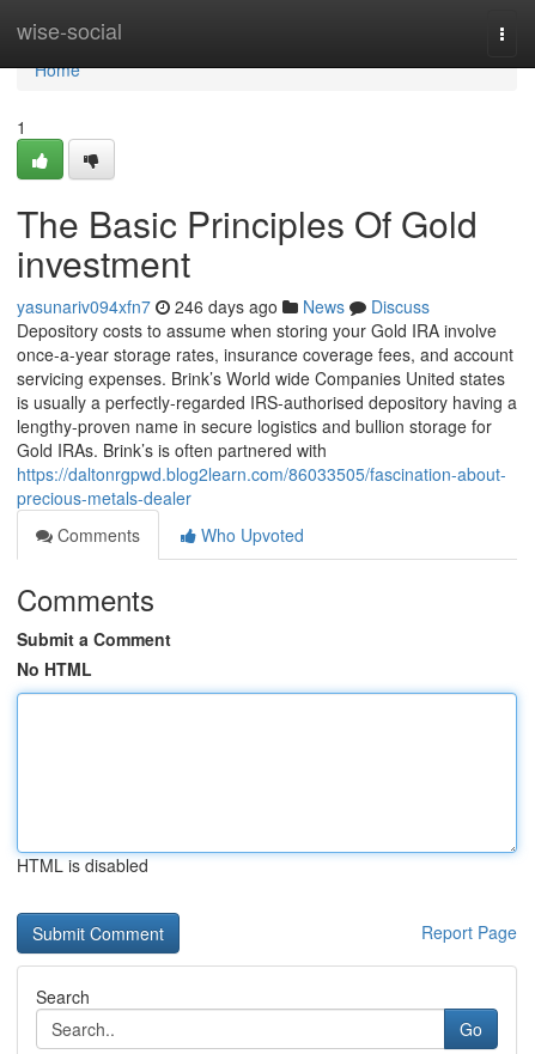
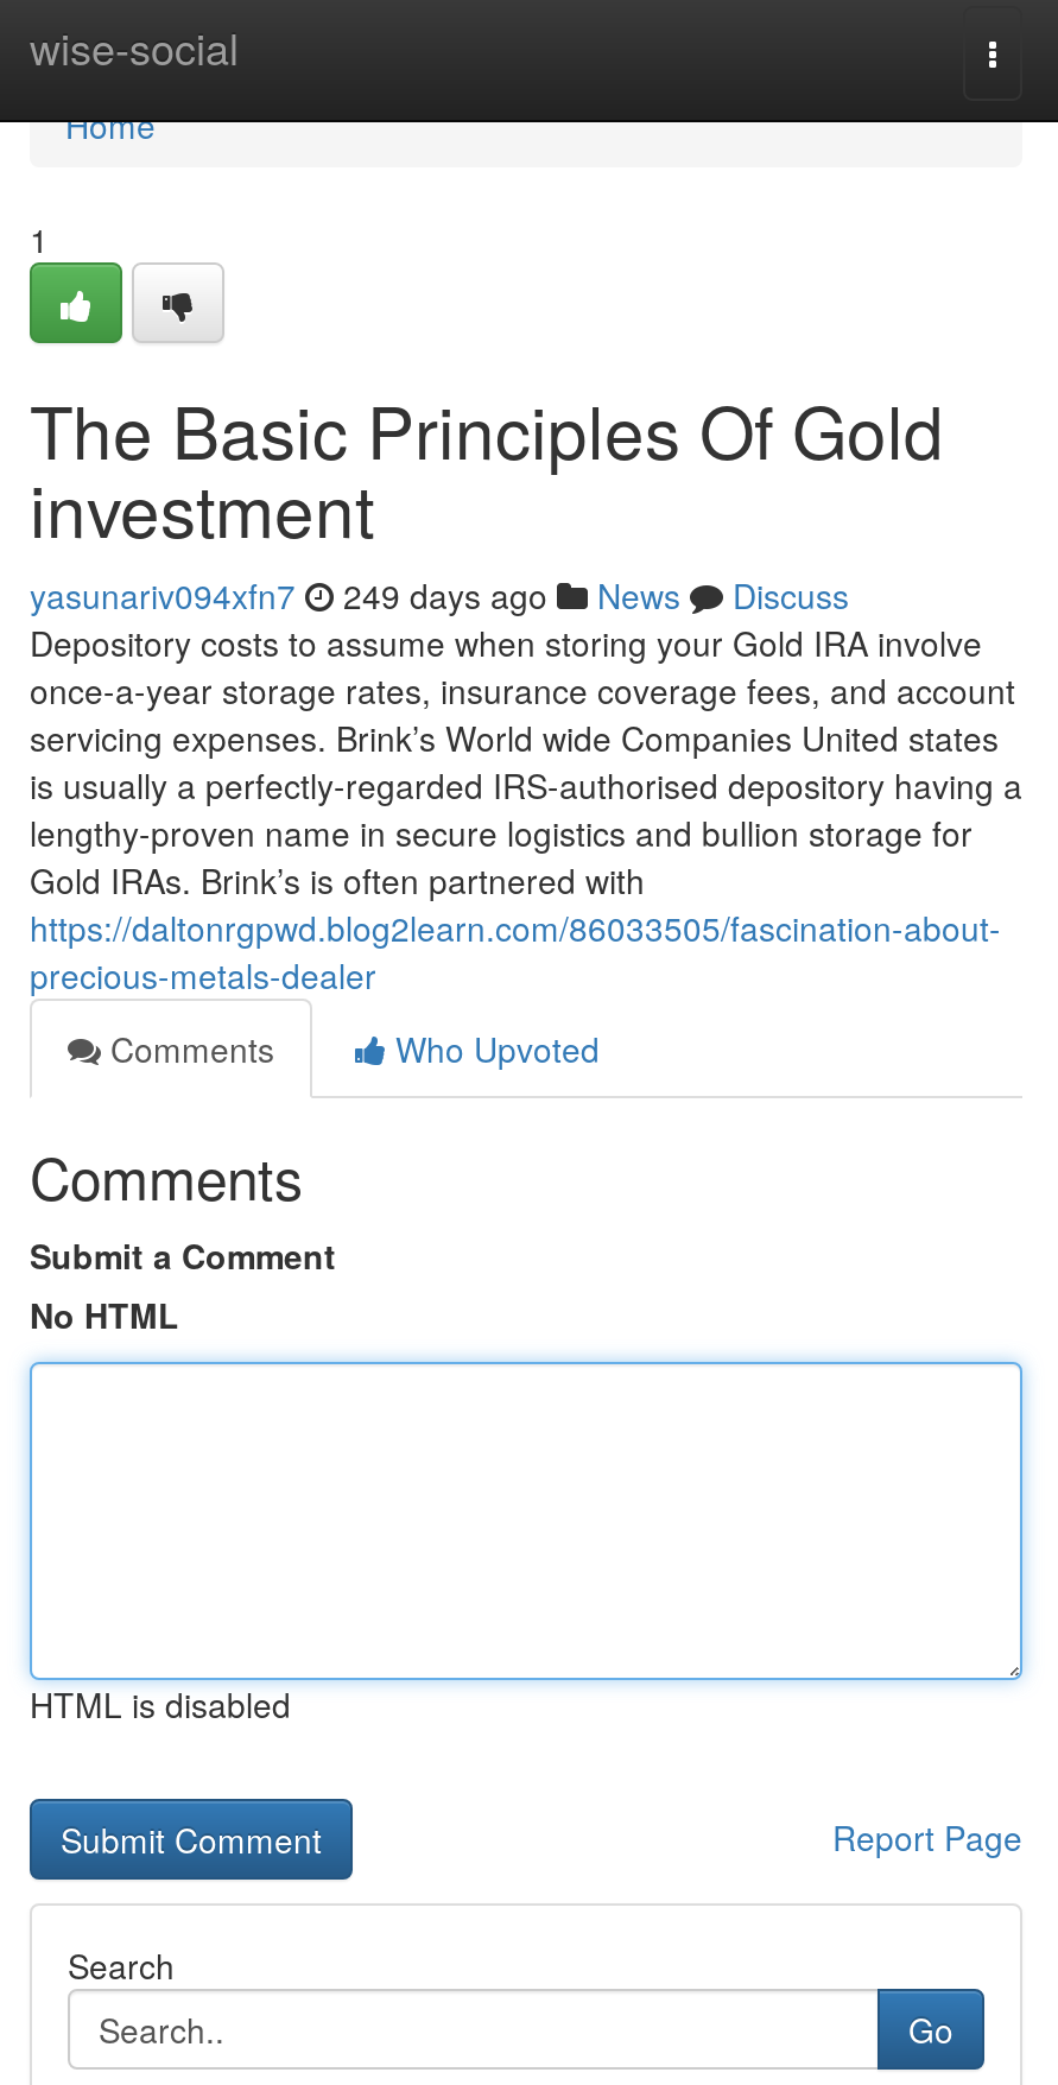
[17,294,430,318] yasunariv094xfn7 246 days ago News Discuss -> [30,571,849,619] yasunariv094xfn7 249 days ago News Discuss

